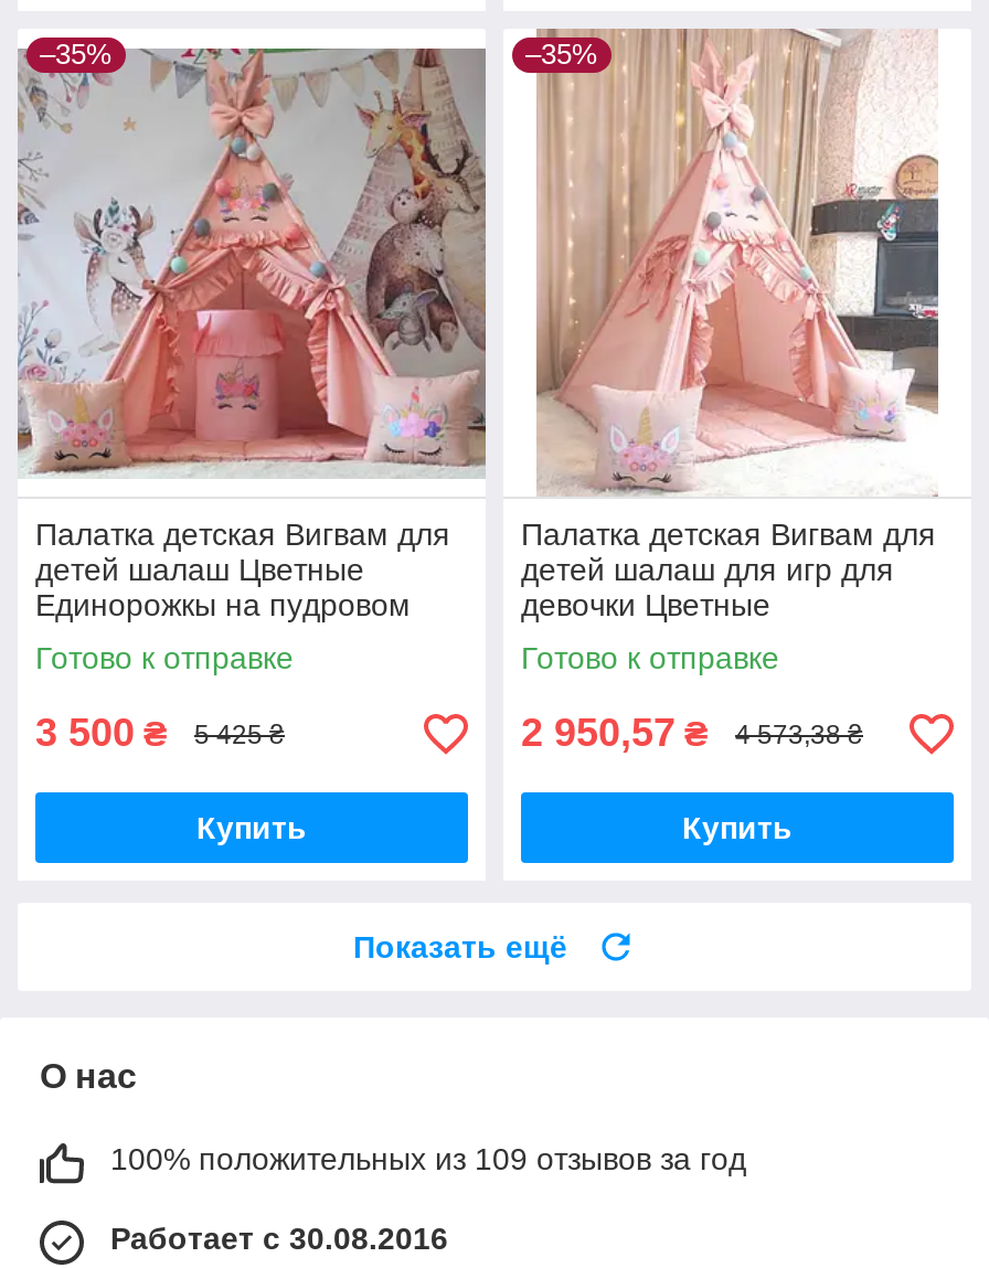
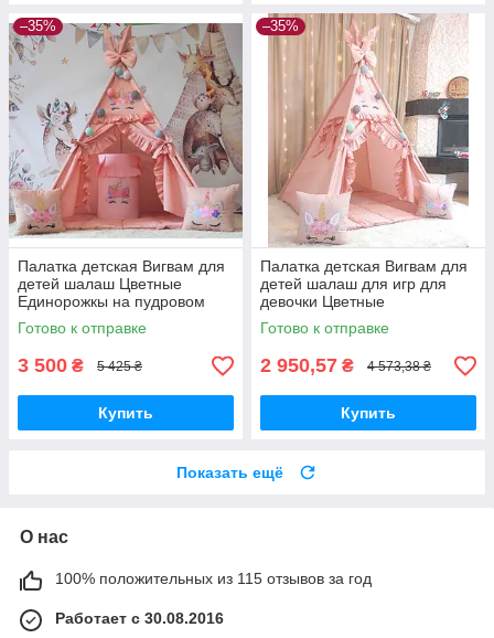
[110,1142,746,1177] 100% положительных из 109 отзывов за год -> [55,570,372,588] 100% положительных из 115 отзывов за год

